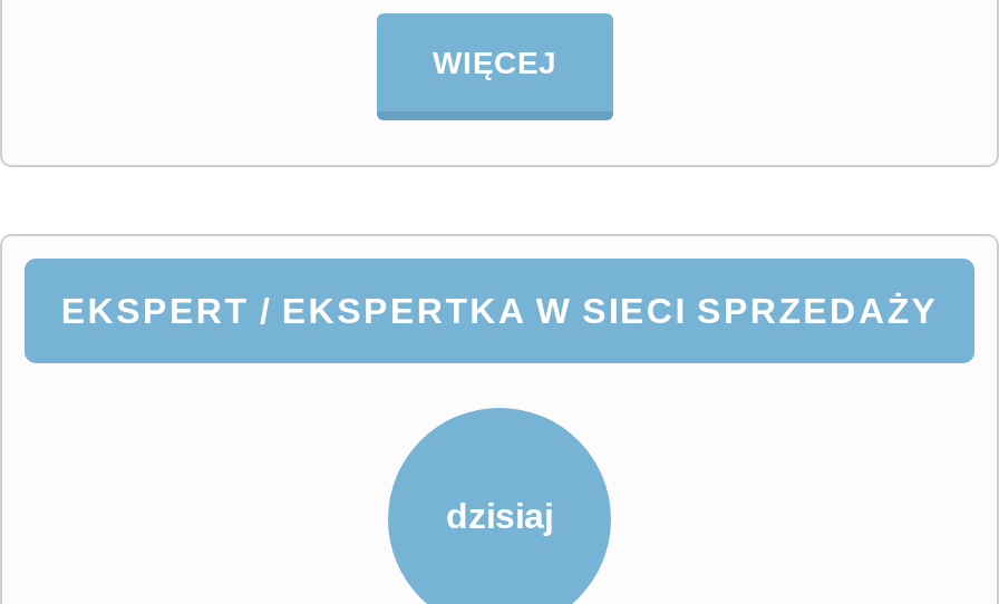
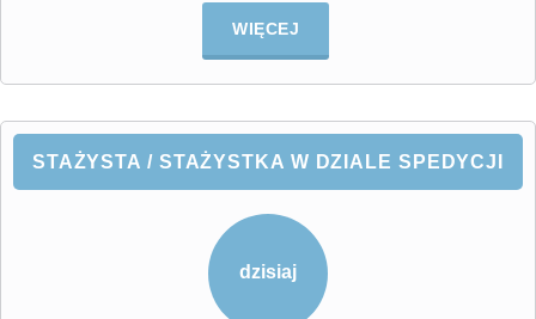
[61,292,938,330] EKSPERT / EKSPERTKA W SIECI SPRZEDAŻY -> [32,152,504,172] STAŻYSTA / STAŻYSTKA W DZIALE SPEDYCJI

